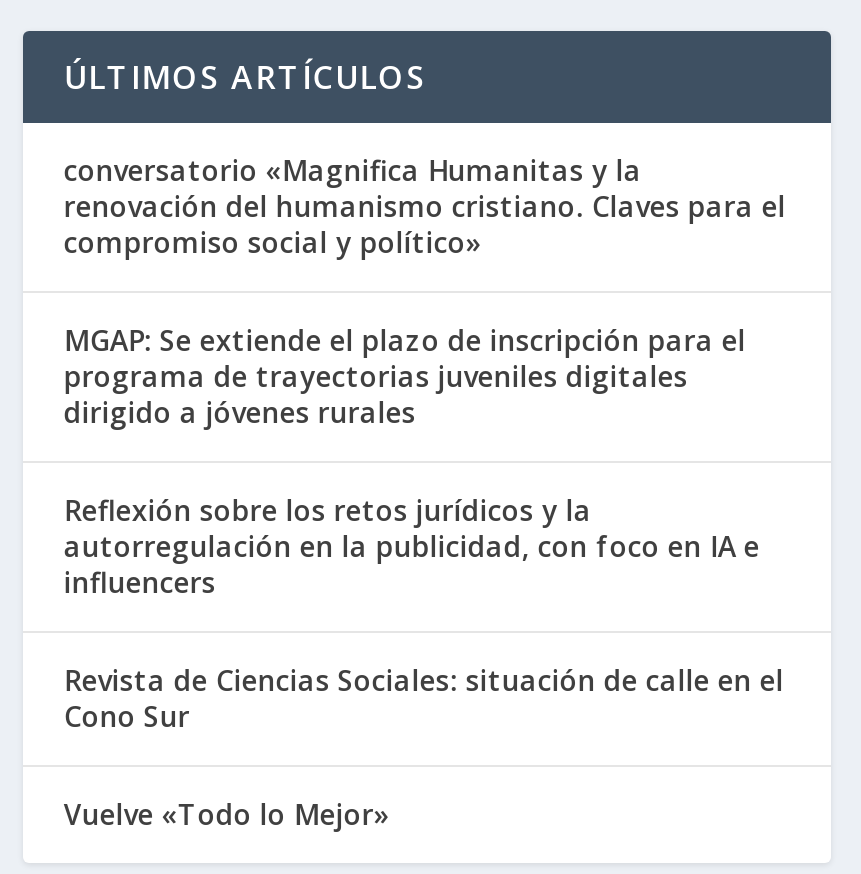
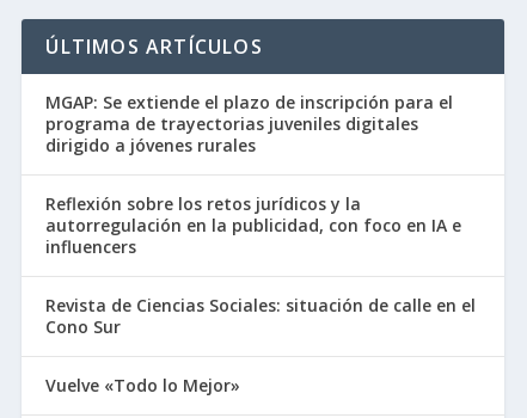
[64,150,786,260] conversatorio «Magnifica Humanitas y la | renovación del humanismo cristiano. Claves para el | compromiso social y político» -> none

